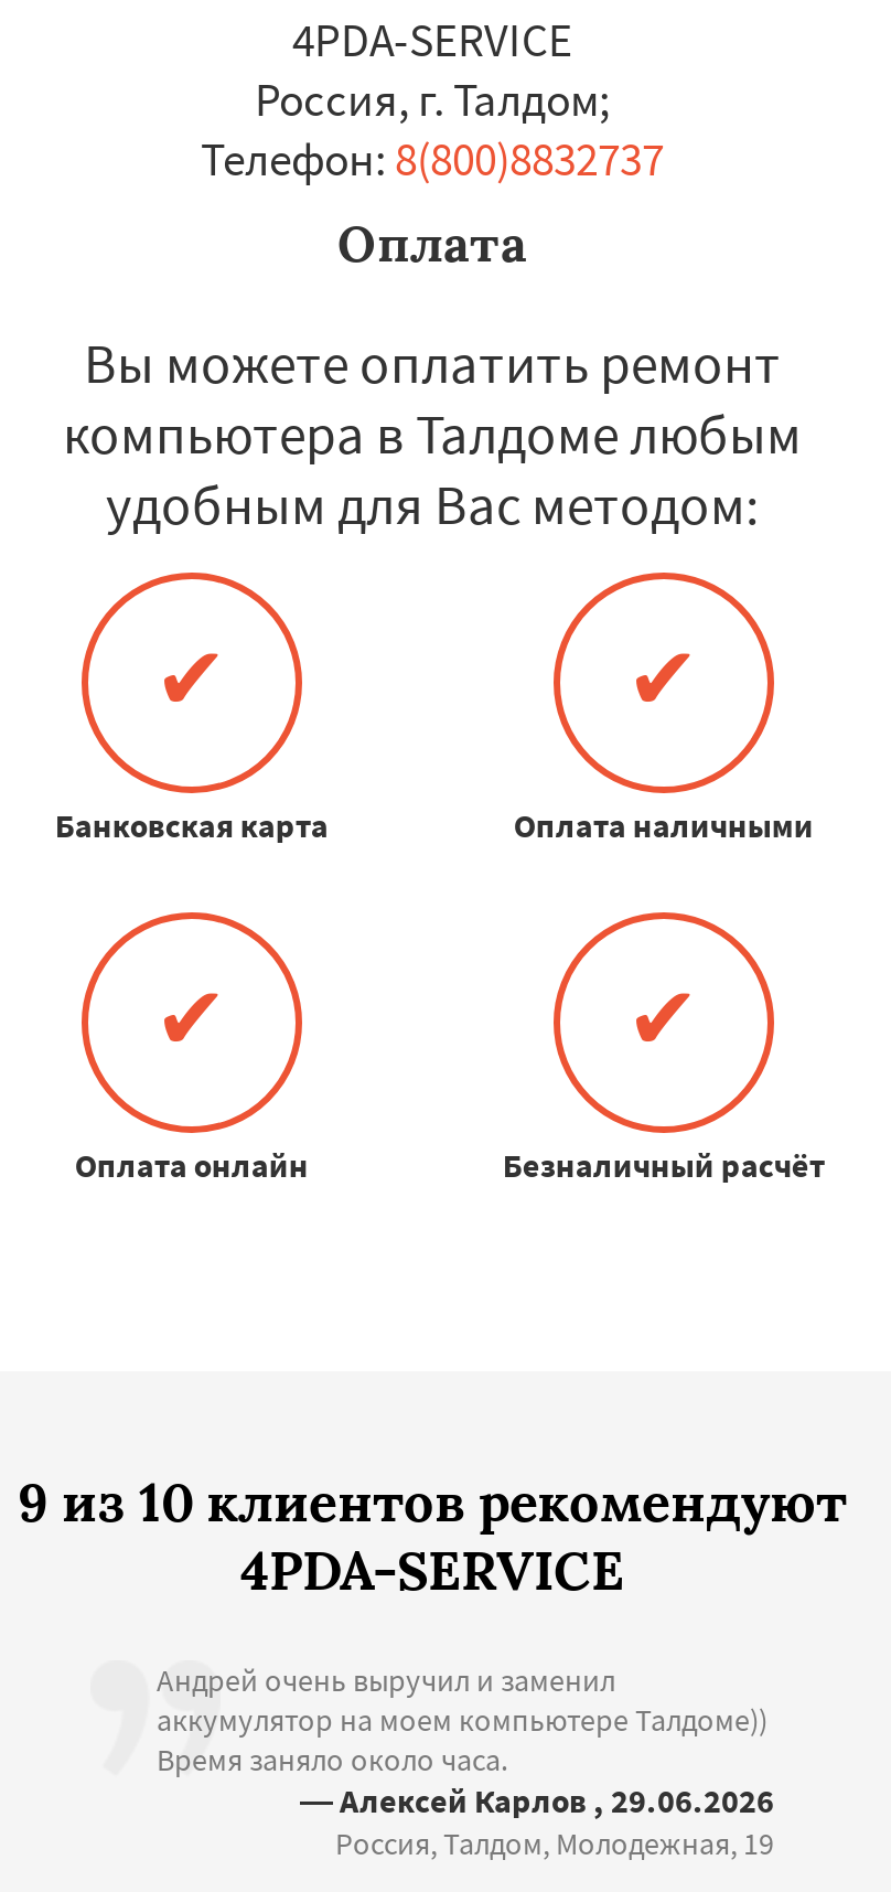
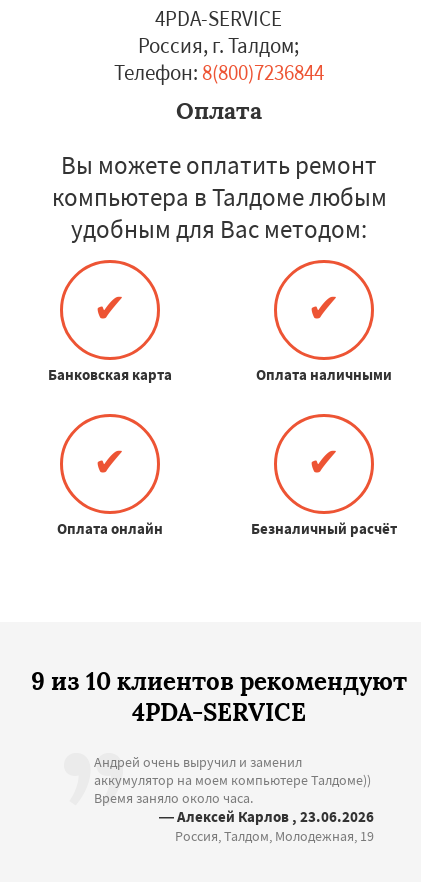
[201,129,664,189] Телефон: 8(800)8832737 -> [114,59,324,86] Телефон: 8(800)7236844
[300,1779,774,1821] — Алексей Карлов , 29.06.2026 -> [159,807,374,826] — Алексей Карлов , 23.06.2026

